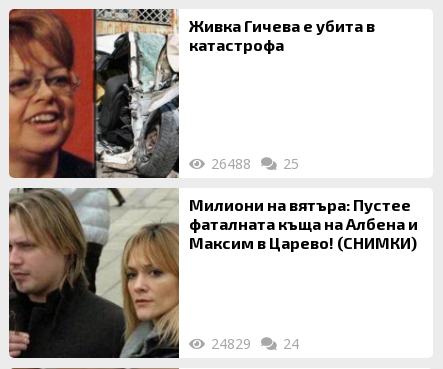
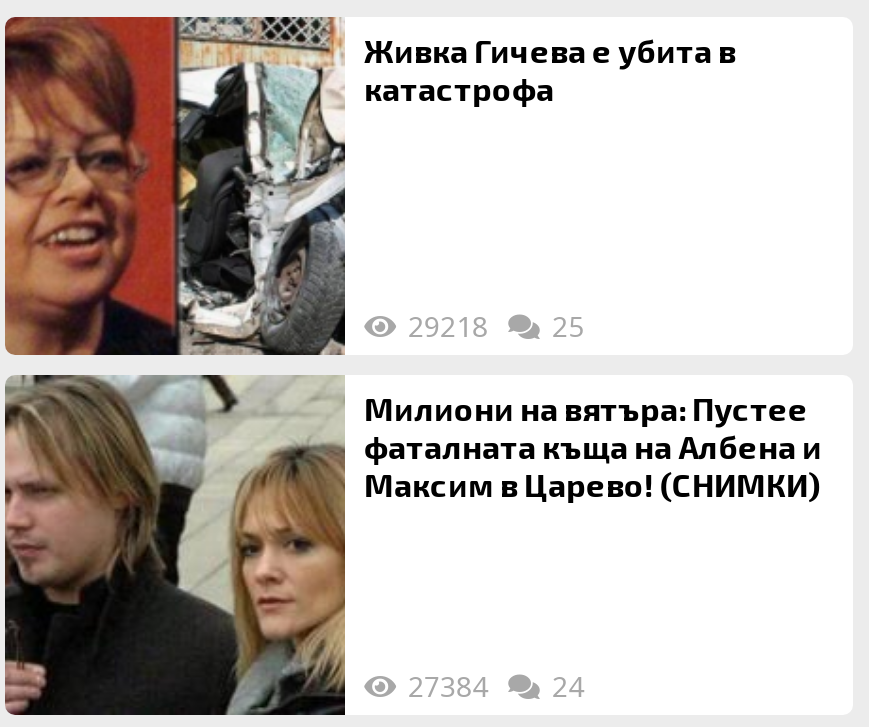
[207,154,299,173] 26488 25 -> [400,308,584,346] 29218 25
[207,334,299,353] 24829 24 -> [400,667,584,705] 27384 24

